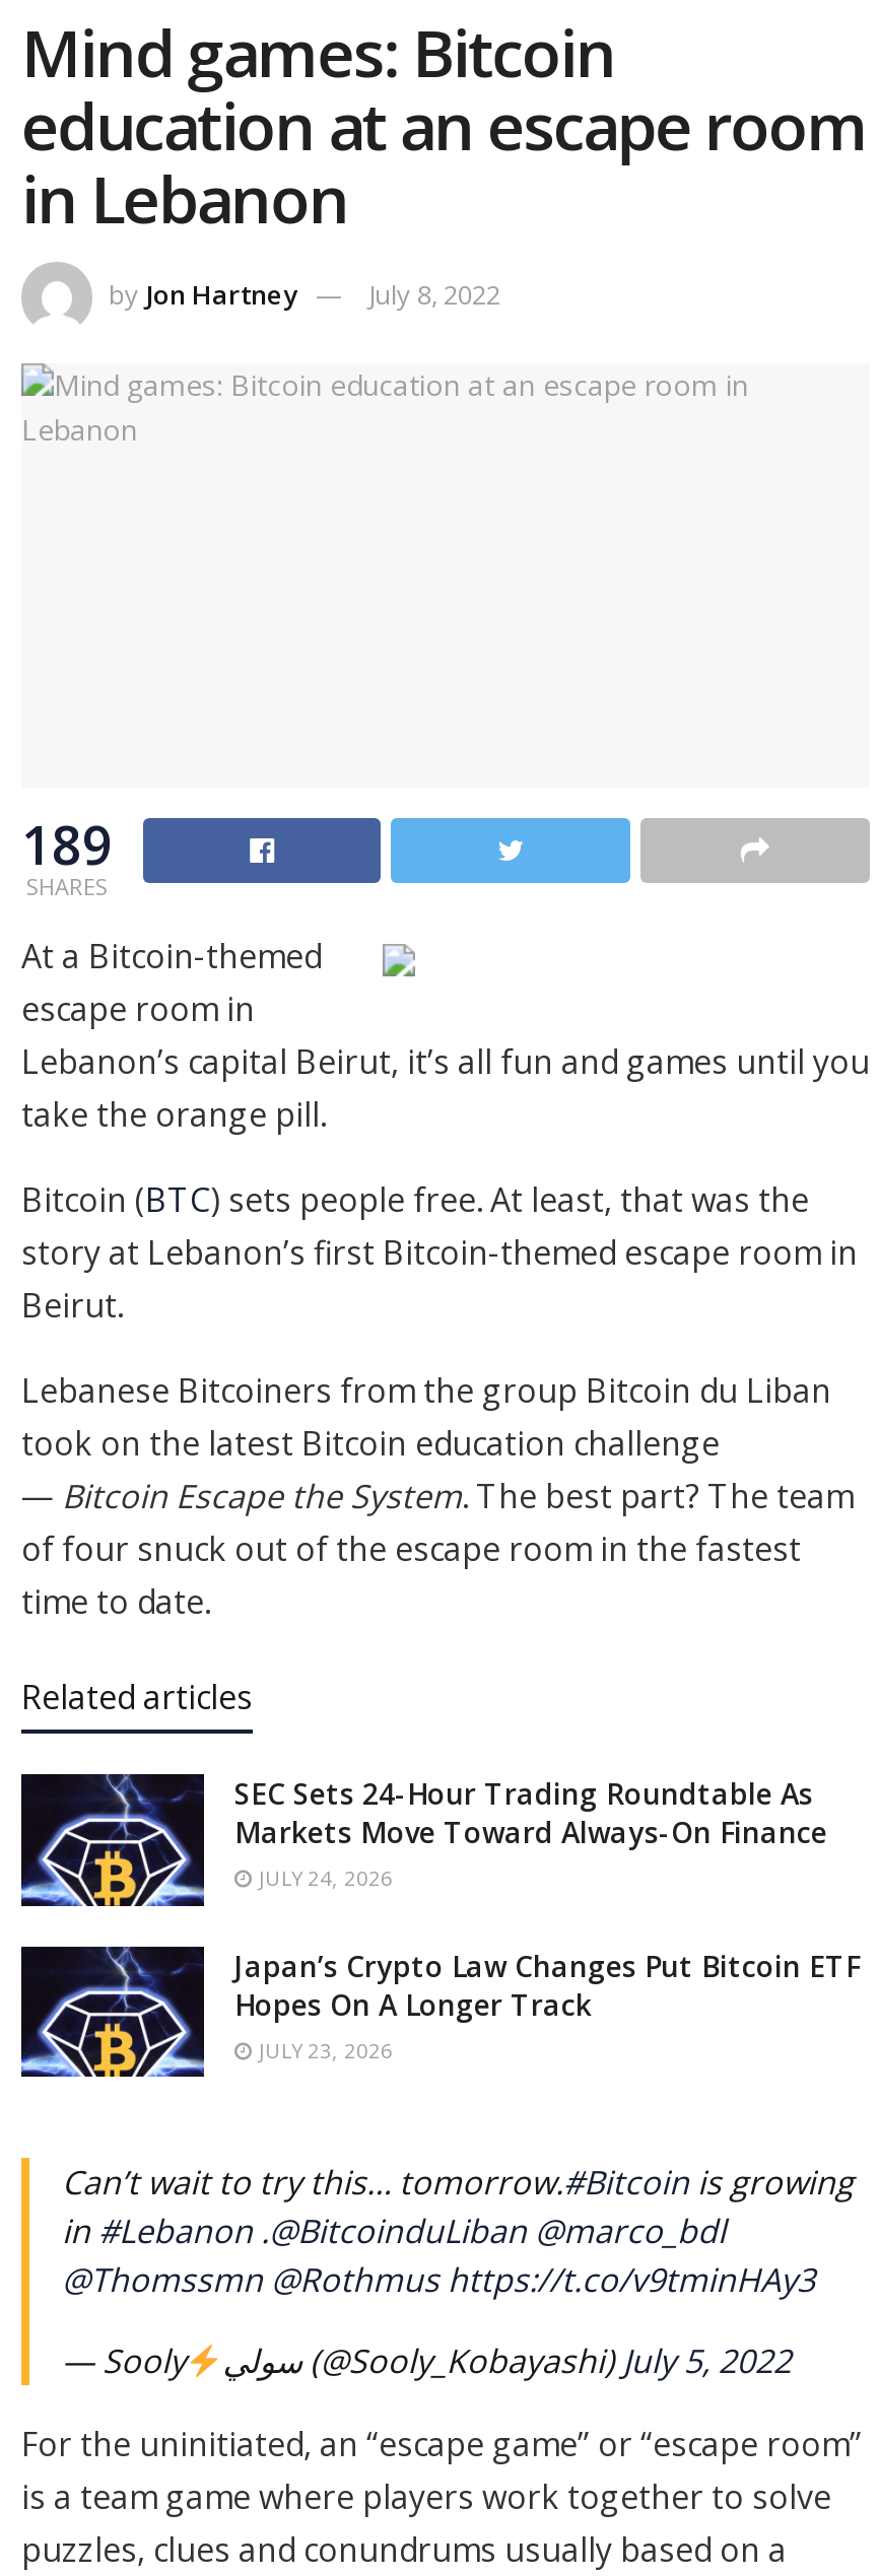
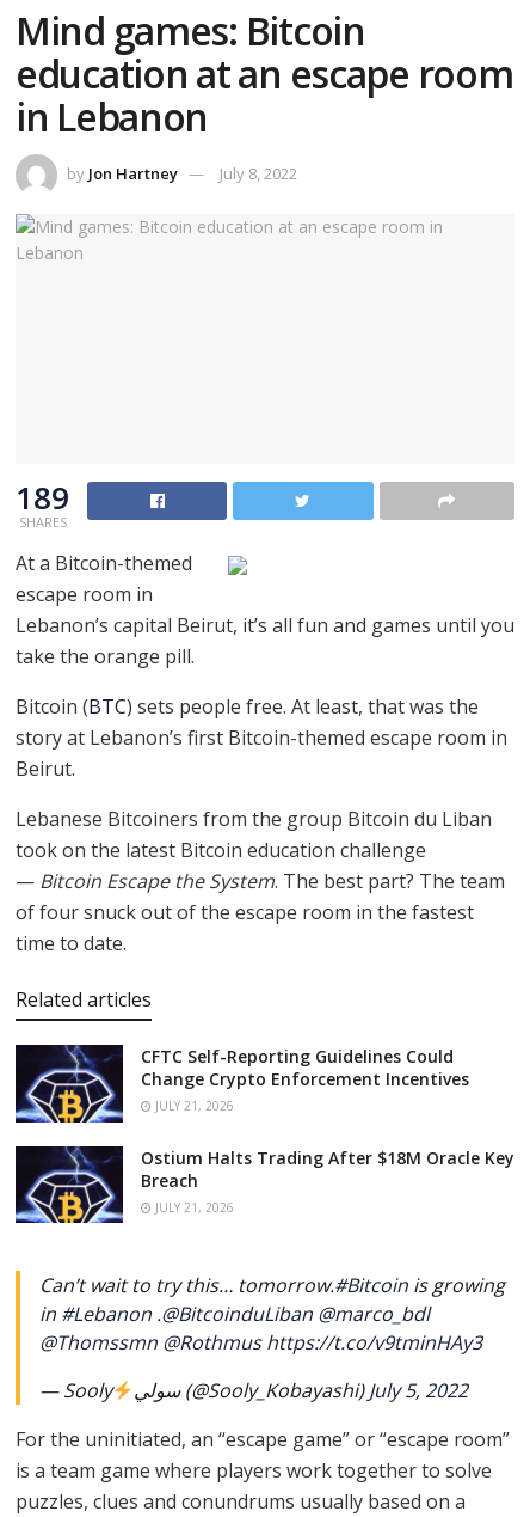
[234,1775,827,1892] SEC Sets 24-Hour Trading Roundtable As | Markets Move Toward Always-On Finance | JULY 24, 2026 -> [141,1045,469,1114] CFTC Self-Reporting Guidelines Could | Change Crypto Enforcement Incentives | JULY 21, 2026
[234,1946,860,2064] Japan’s Crypto Law Changes Put Bitcoin ETF | Hopes On A Longer Track | JULY 23, 2026 -> [141,1146,514,1215] Ostium Halts Trading After $18M Oracle Key | Breach | JULY 21, 2026

